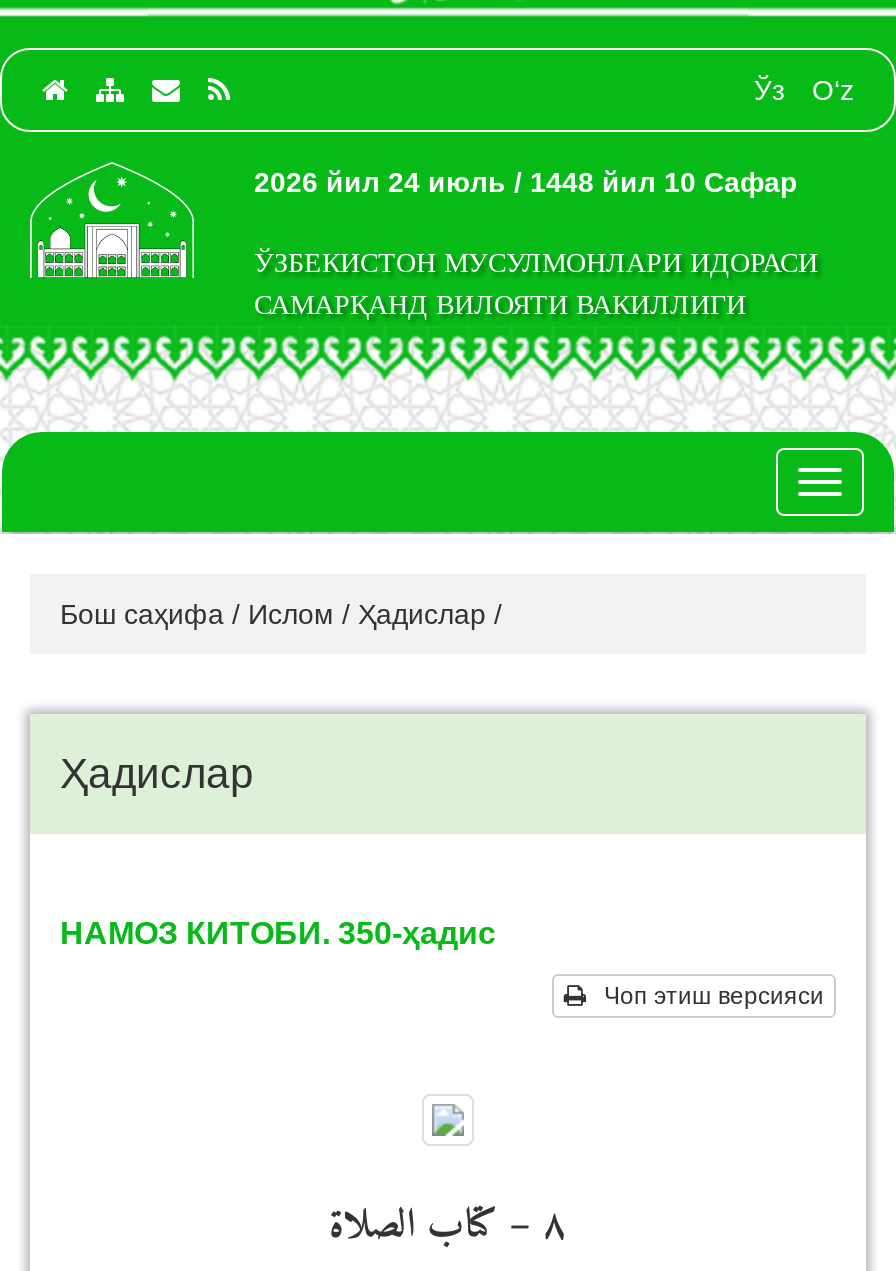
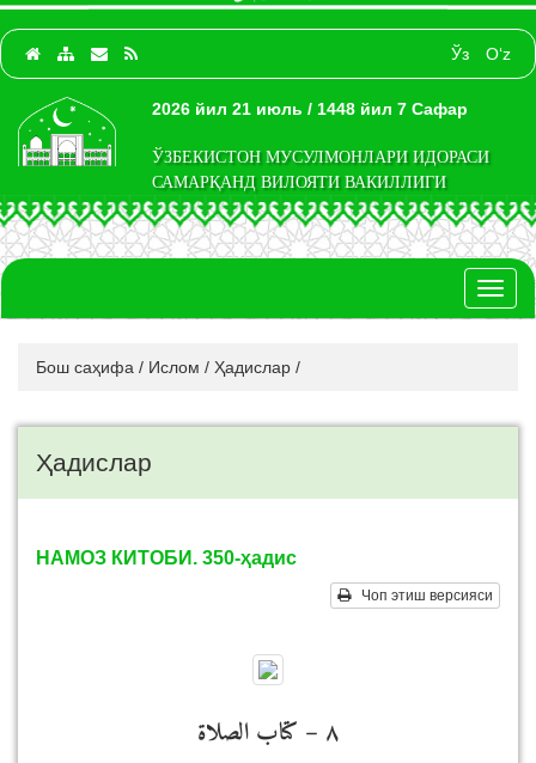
[254,166,798,198] 2026 йил 24 июль / 1448 йил 10 Сафар -> [152,99,468,118] 2026 йил 21 июль / 1448 йил 7 Сафар

